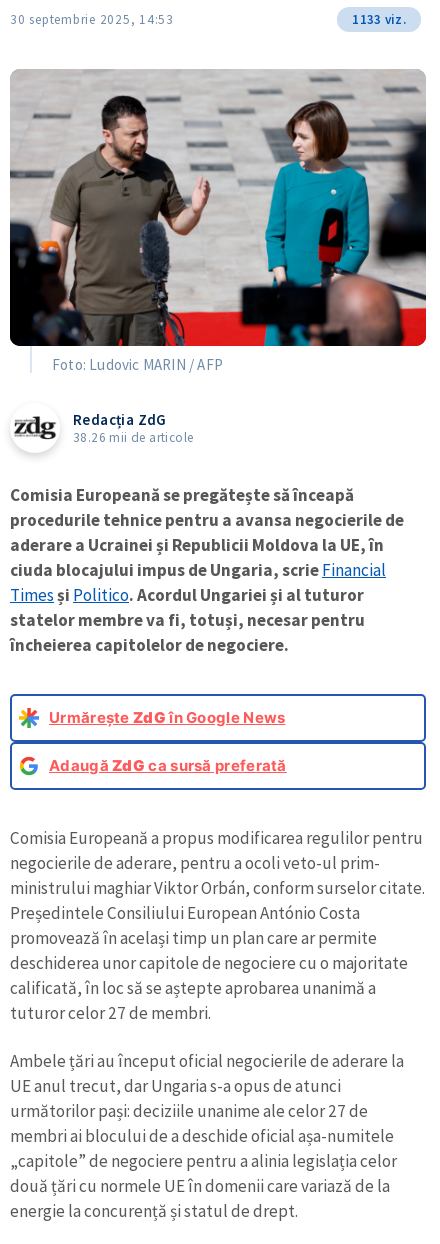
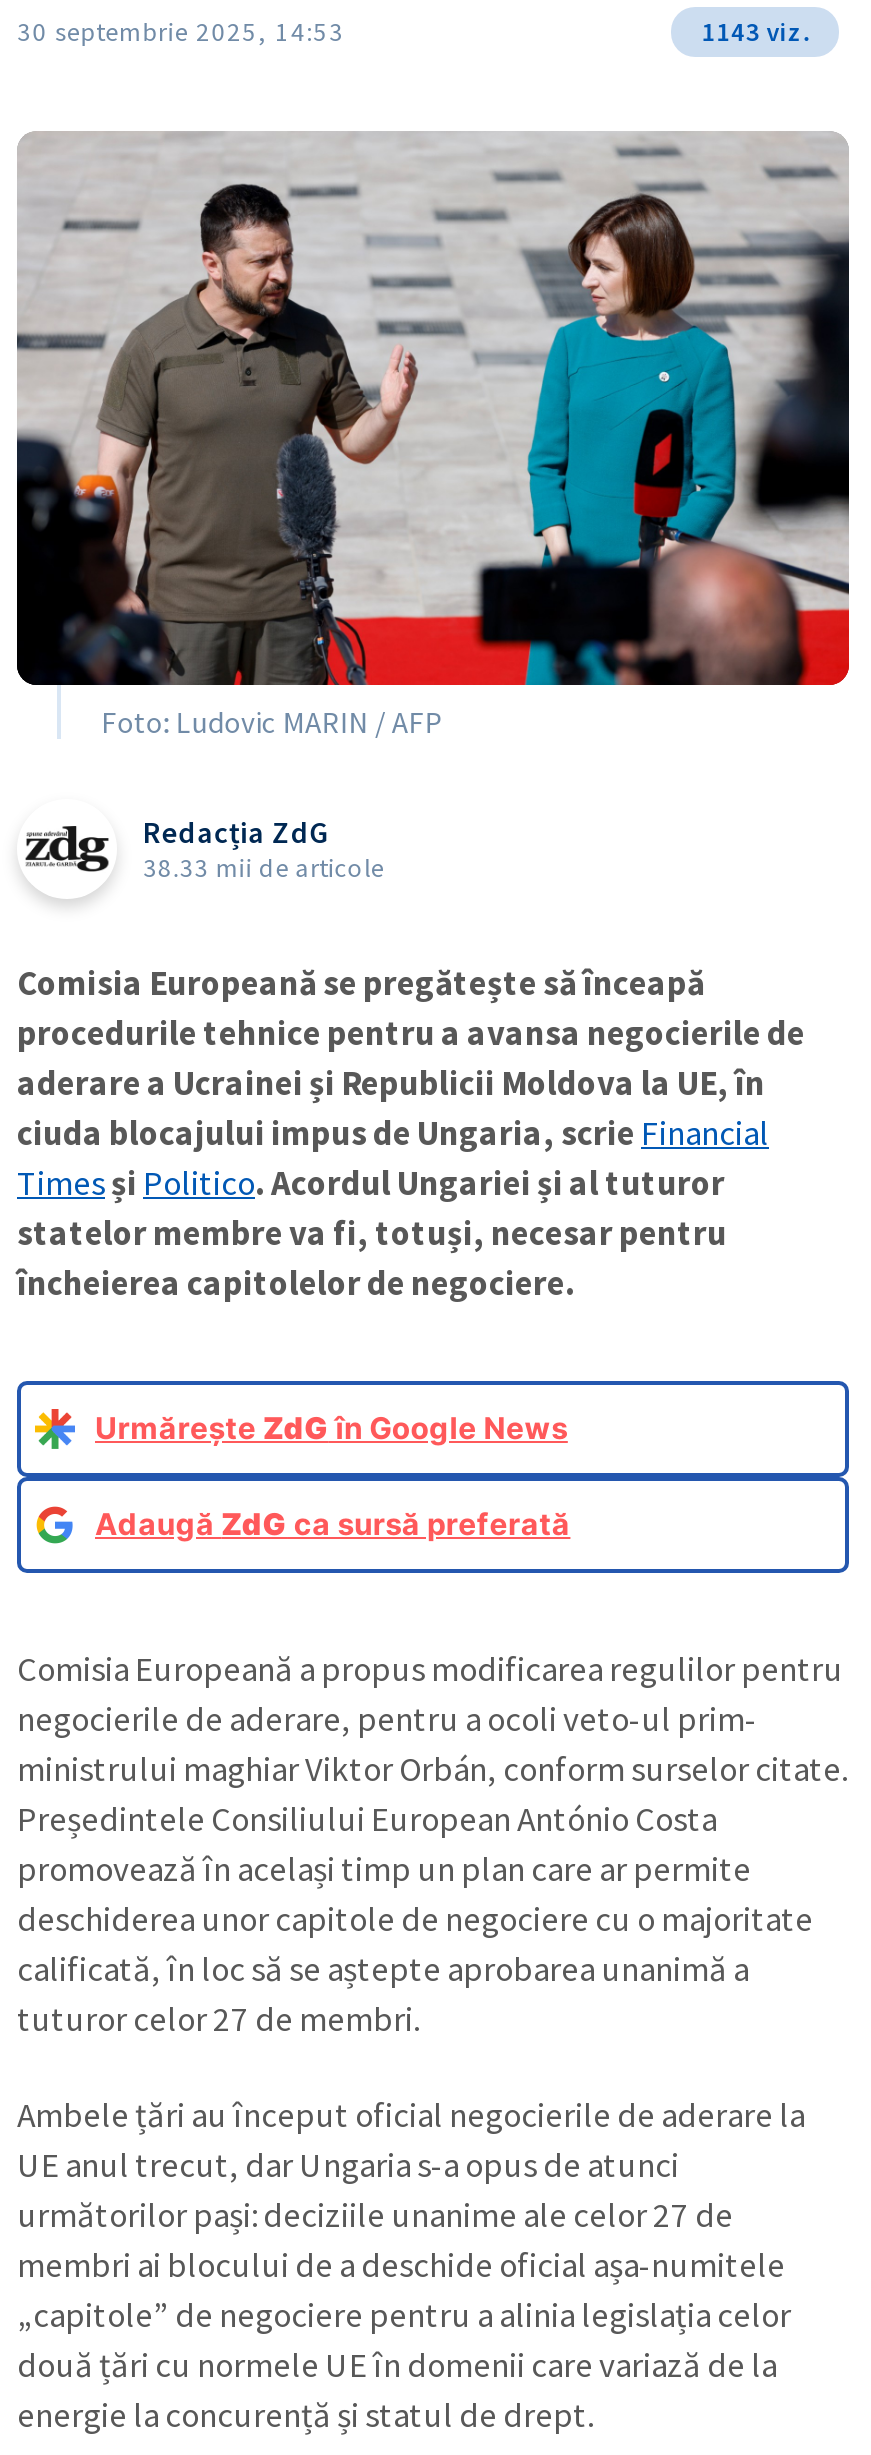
[352,11,406,28] 1133 viz. -> [702,14,809,48] 1143 viz.
[73,429,193,446] 38.26 mii de articole -> [143,851,384,885] 38.33 mii de articole

